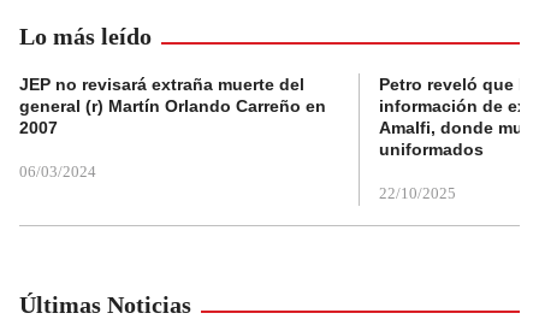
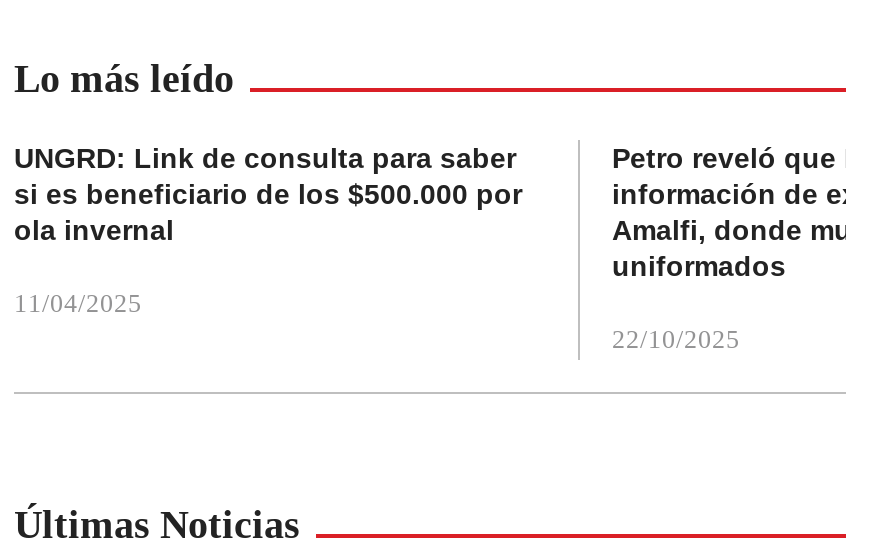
[19,75,326,138] JEP no revisará extraña muerte del | general (r) Martín Orlando Carreño en | 2007 -> [14,143,522,247] UNGRD: Link de consulta para saber | si es beneficiario de los $500.000 por | ola invernal
[19,163,96,181] 06/03/2024 -> [14,289,142,319] 11/04/2025

